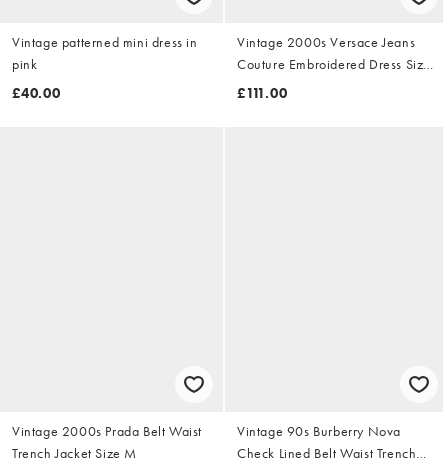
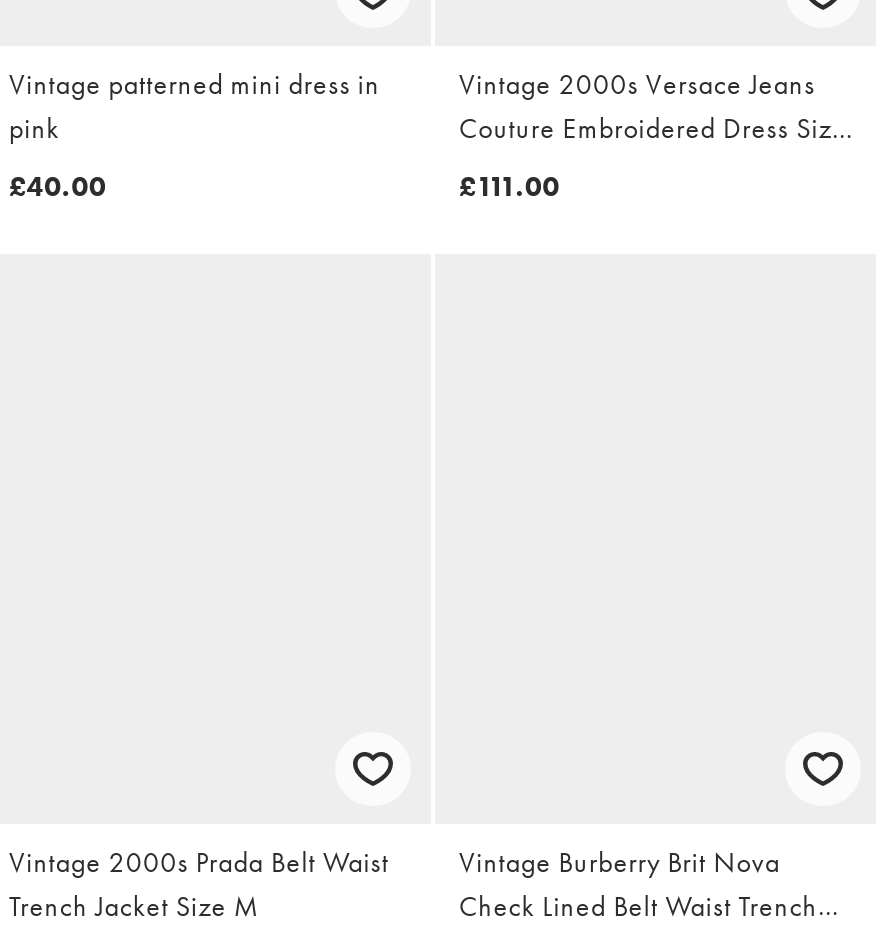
[237,422,401,440] Vintage 90s Burberry Nova -> [459,843,780,879] Vintage Burberry Brit Nova

